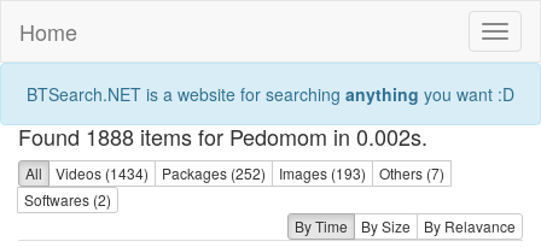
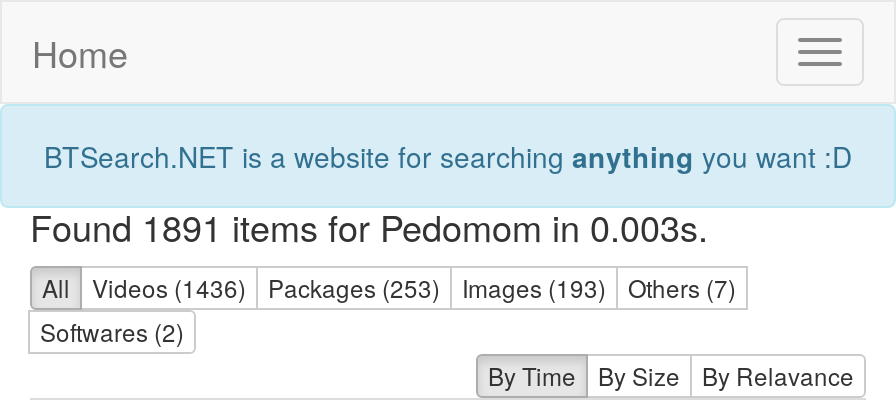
[18,120,427,152] Found 1888 items for Pedomom in 0.002s. -> [30,200,708,252] Found 1891 items for Pedomom in 0.003s.
[56,163,149,183] Videos (1434) -> [92,270,246,304] Videos (1436)
[162,163,266,183] Packages (252) -> [268,270,440,304] Packages (253)

